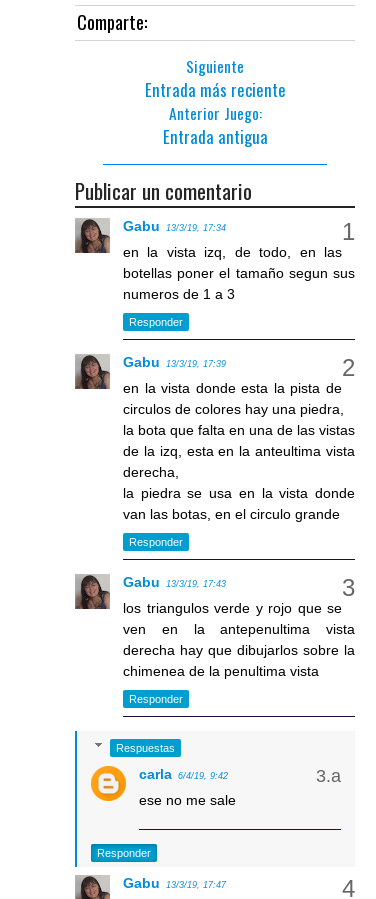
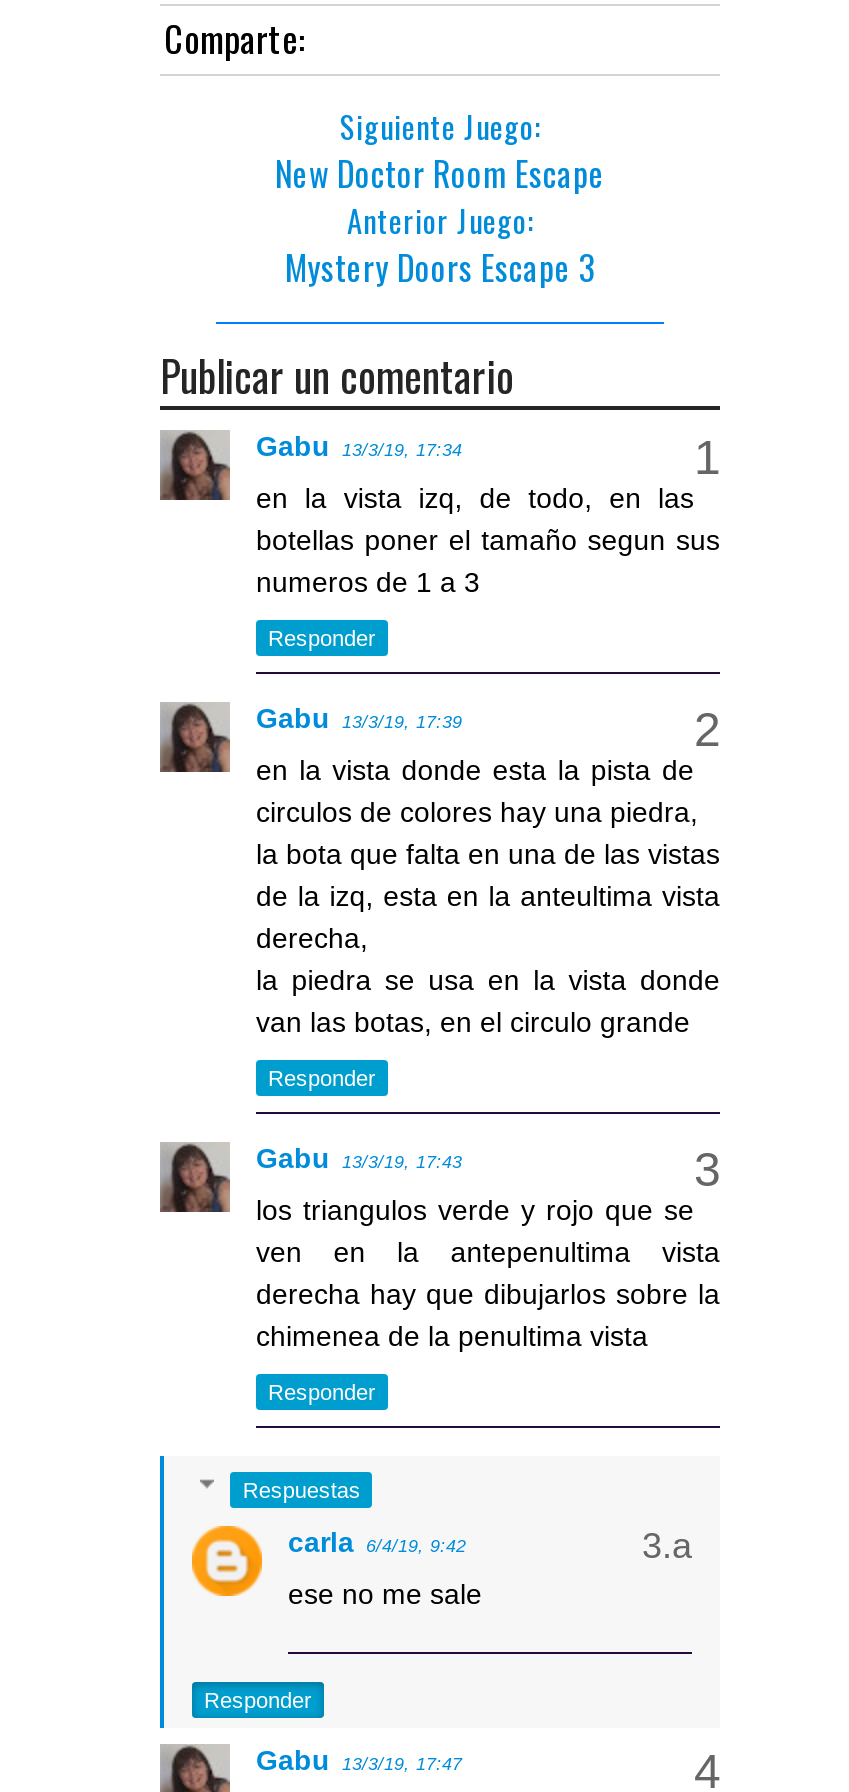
[144,55,285,102] Siguiente | Entrada más reciente -> [275,104,605,198] Siguiente Juego: | New Doctor Room Escape
[162,124,267,149] Entrada antigua -> [285,242,595,292] Mystery Doors Escape 3

